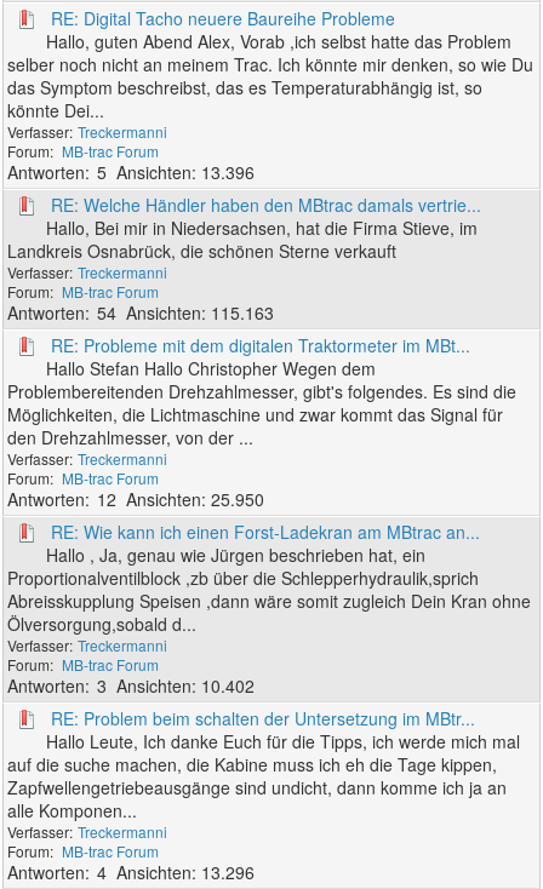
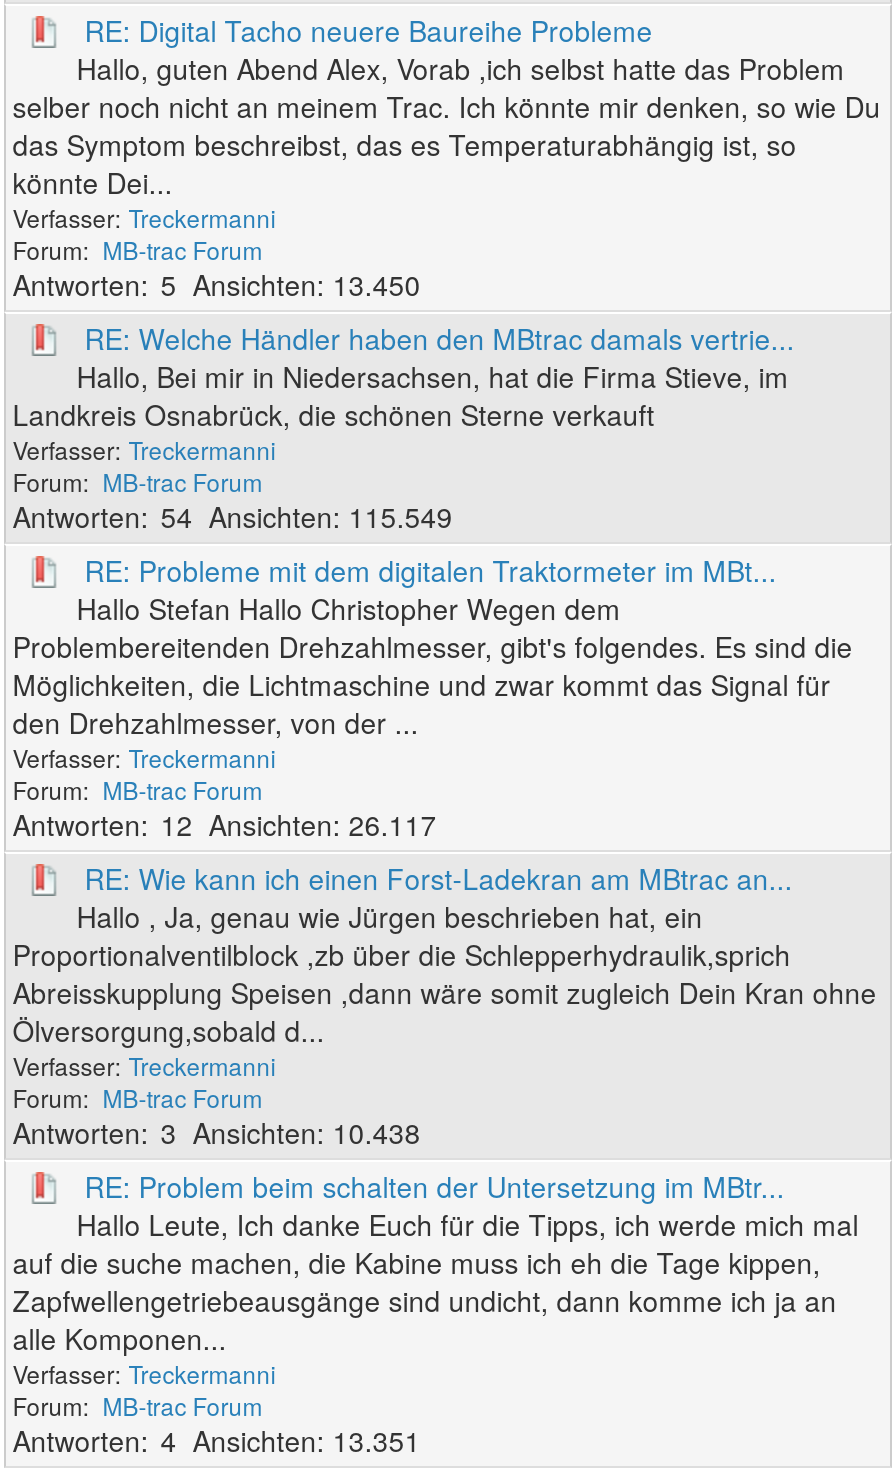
[201,160,255,184] 13.396 -> [332,264,420,304] 13.450
[211,300,274,325] 115.163 -> [348,496,452,536] 115.549
[211,487,264,511] 25.950 -> [348,804,436,844] 26.117
[201,673,255,698] 10.402 -> [332,1112,420,1152] 10.438
[201,860,255,884] 13.296 -> [332,1420,420,1460] 13.351

